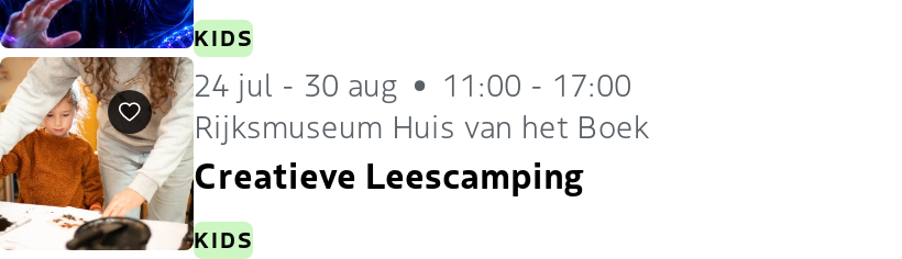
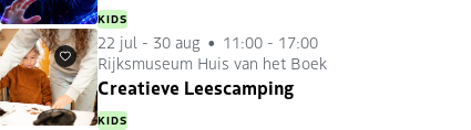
[194,61,631,105] 24 jul - 30 aug 11:00 - 17:00 -> [98,31,318,53] 22 jul - 30 aug 11:00 - 17:00

